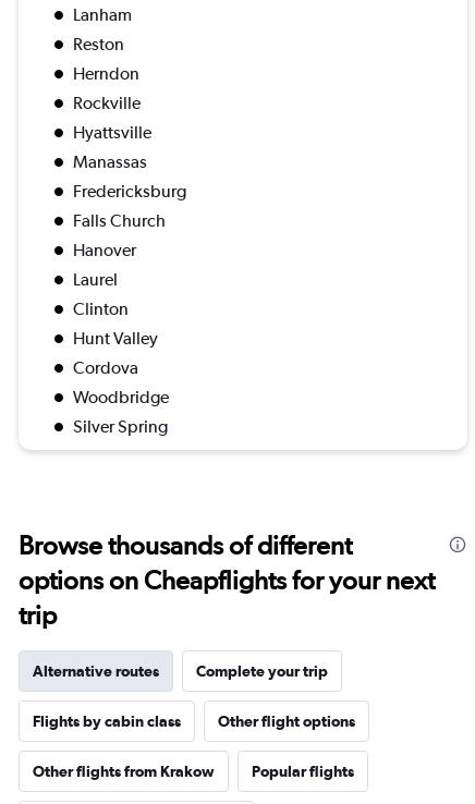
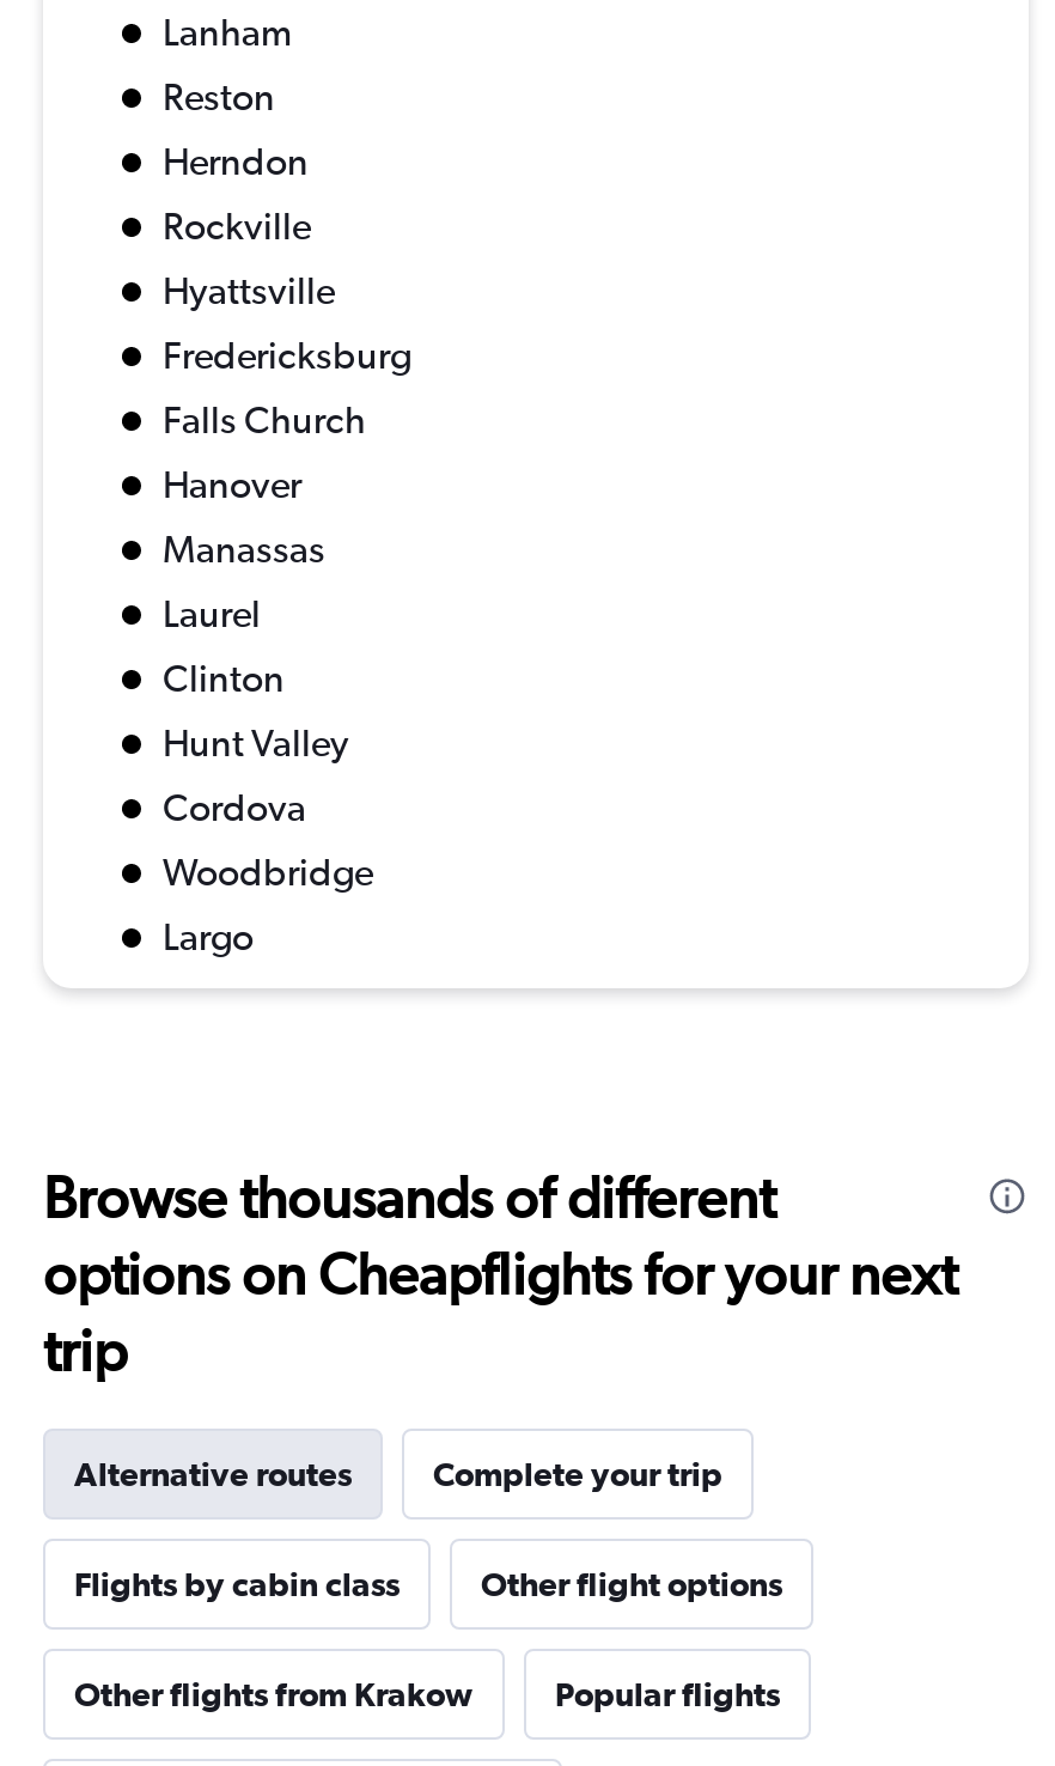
moved [73,152,147,172] -> [163,527,325,572]: Manassas
moved [73,181,186,261] -> [163,333,411,508]: Fredericksburg | Falls Church | Hanover
[73,416,168,437] Silver Spring -> [163,915,254,960] Largo

